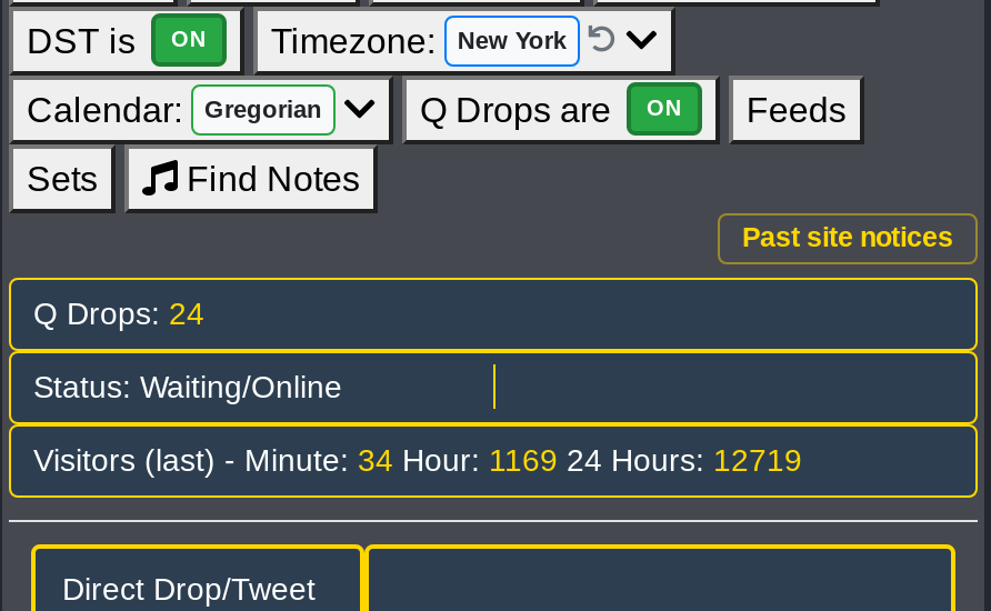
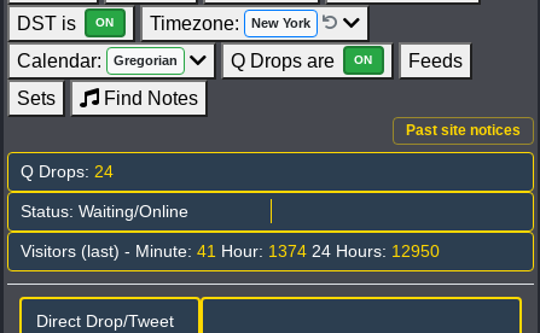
[33,441,802,477] Visitors (last) - Minute: 34 Hour: 1169 24 Hours: 12719 -> [21,241,440,260] Visitors (last) - Minute: 41 Hour: 1374 24 Hours: 12950

